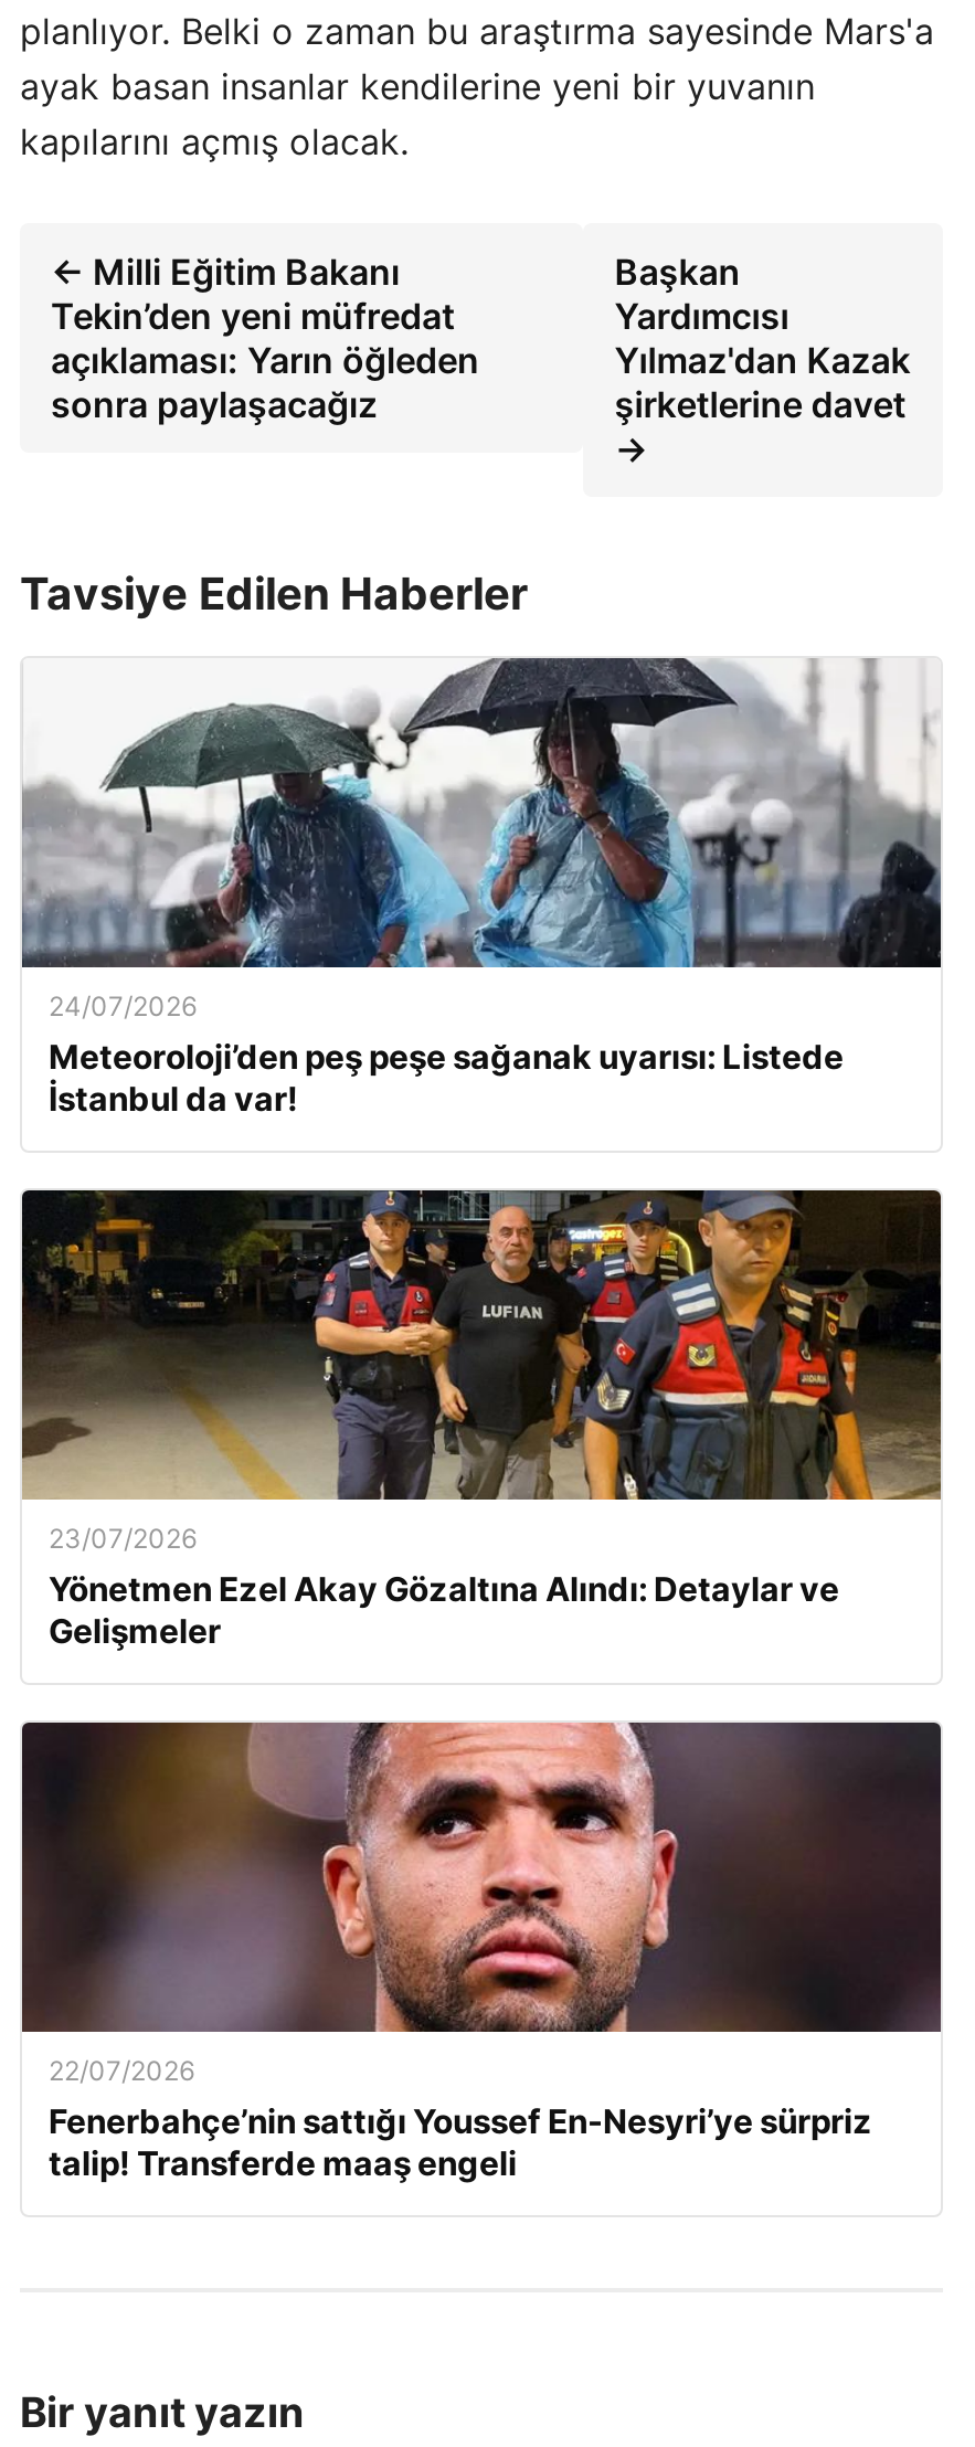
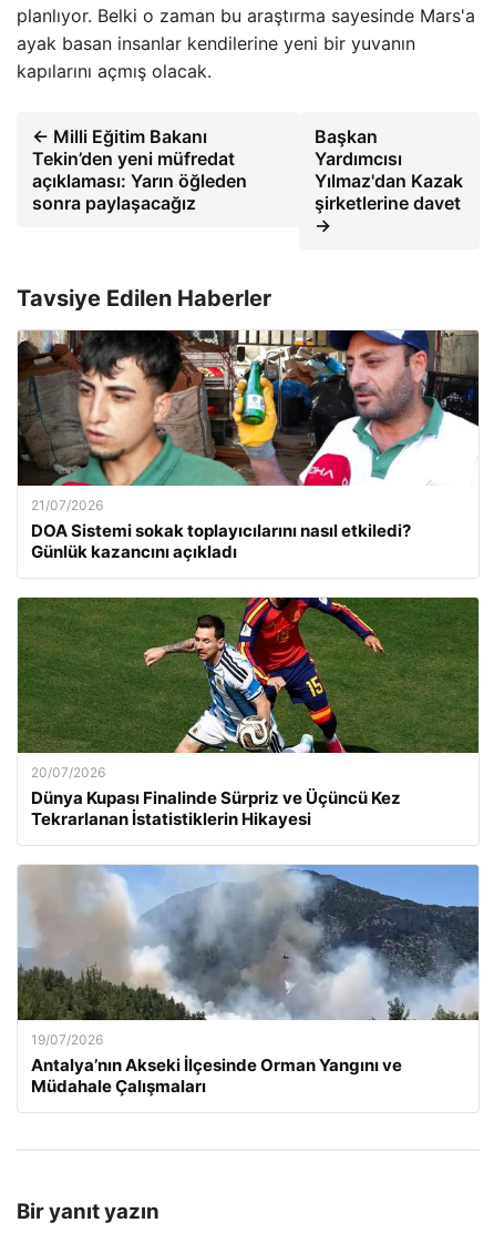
[20,656,943,1120] [image] | 24/07/2026 | Meteoroloji’den peş peşe sağanak uyarısı: Listede | İstanbul da var! -> [17,329,480,562] [image] | 21/07/2026 | DOA Sistemi sokak toplayıcılarını nasıl etkiledi? | Günlük kazancını açıkladı
[22,1188,941,1652] [image] | 23/07/2026 | Yönetmen Ezel Akay Gözaltına Alındı: Detaylar ve | Gelişmeler -> [18,597,478,829] [image] | 20/07/2026 | Dünya Kupası Finalinde Sürpriz ve Üçüncü Kez | Tekrarlanan İstatistiklerin Hikayesi
[20,1720,943,2184] [image] | 22/07/2026 | Fenerbahçe’nin sattığı Youssef En-Nesyri’ye sürpriz | talip! Transferde maaş engeli -> [17,864,480,1097] [image] | 19/07/2026 | Antalya’nın Akseki İlçesinde Orman Yangını ve | Müdahale Çalışmaları

